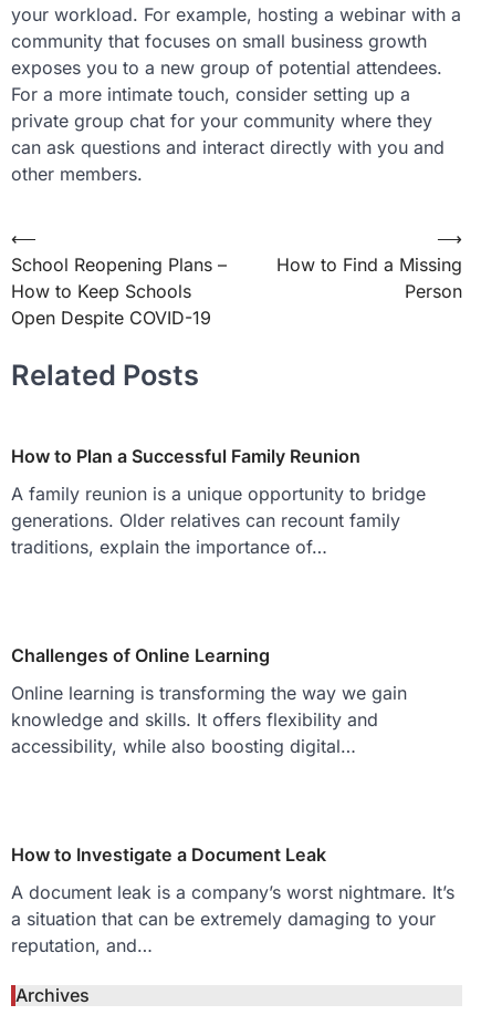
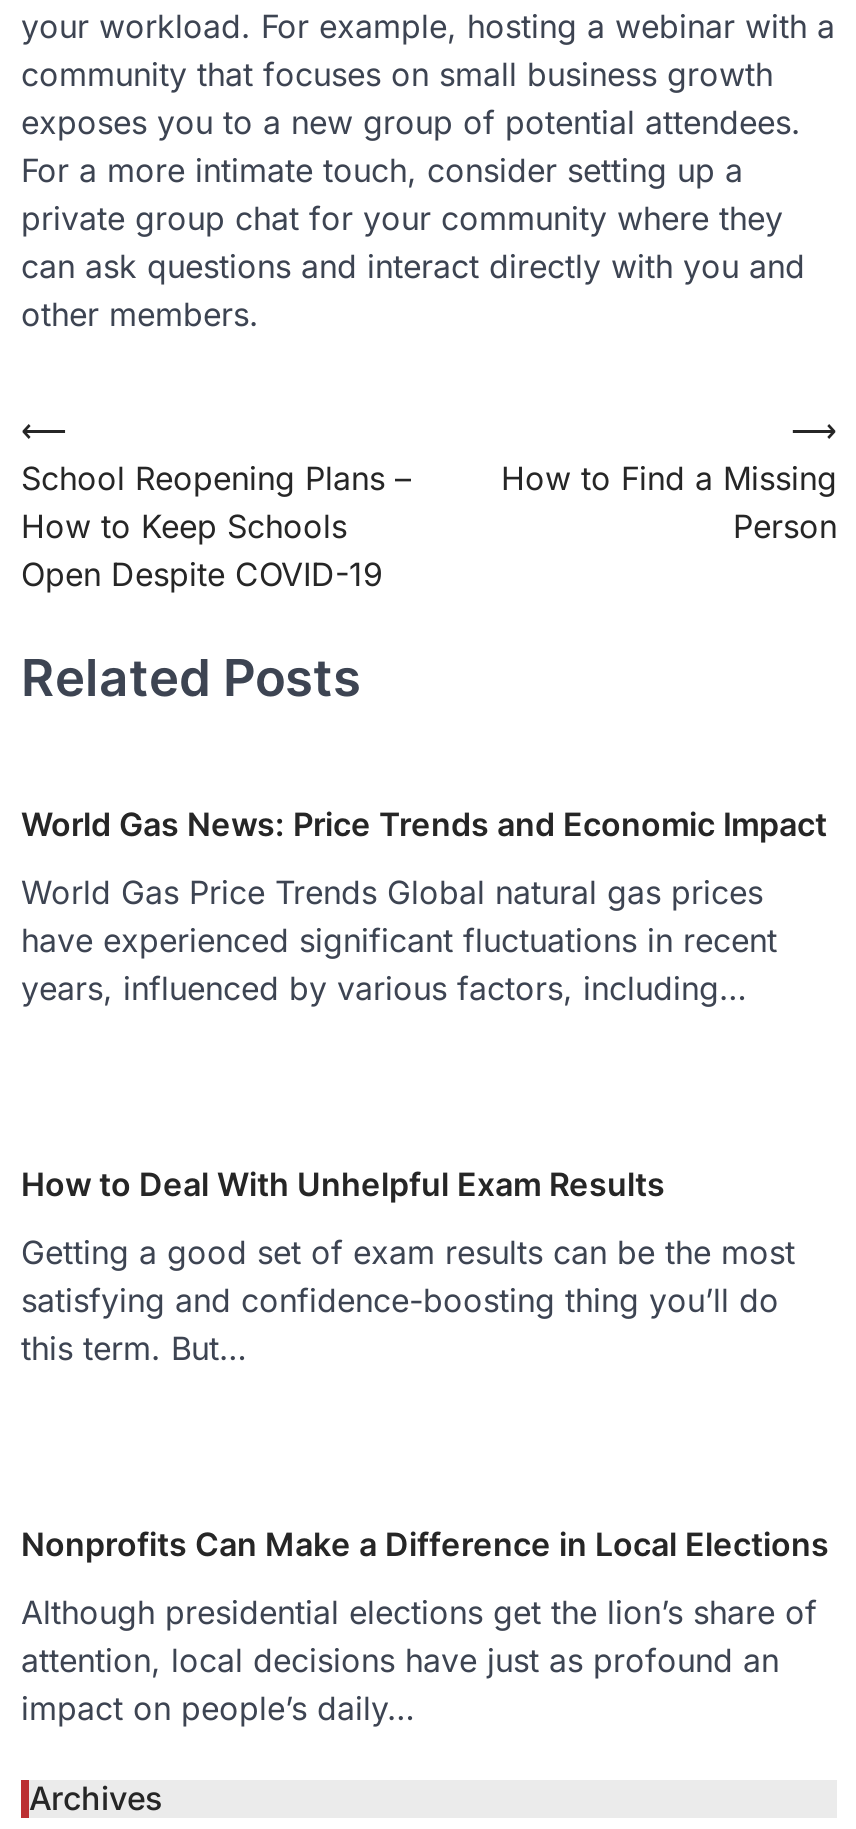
[11,445,360,467] How to Plan a Successful Family Reunion -> [21,804,827,844] World Gas News: Price Trends and Economic Impact
[11,482,426,558] A family reunion is a unique opportunity to bridge | generations. Older relatives can recount family | traditions, explain the importance of… -> [21,872,777,1008] World Gas Price Trends Global natural gas prices | have experienced significant fluctuations in recent | years, influenced by various factors, including…
[11,644,270,666] Challenges of Online Learning -> [21,1164,665,1204] How to Deal With Unhelpful Exam Results
[11,682,407,757] Online learning is transforming the way we gain | knowledge and skills. It offers flexibility and | accessibility, while also boosting digital… -> [21,1232,795,1368] Getting a good set of exam results can be the most | satisfying and confidence-boosting thing you’ll do | this term. But…
[11,843,326,865] How to Investigate a Document Leak -> [21,1524,829,1564] Nonprofits Can Make a Difference in Local Elections
[11,881,454,956] A document leak is a company’s worst nightmare. It’s | a situation that can be extremely damaging to your | reputation, and… -> [21,1592,817,1728] Although presidential elections get the lion’s share of | attention, local decisions have just as profound an | impact on people’s daily…

